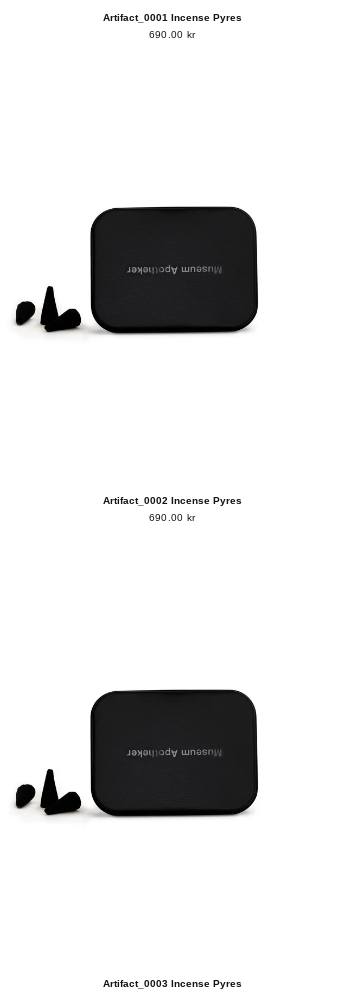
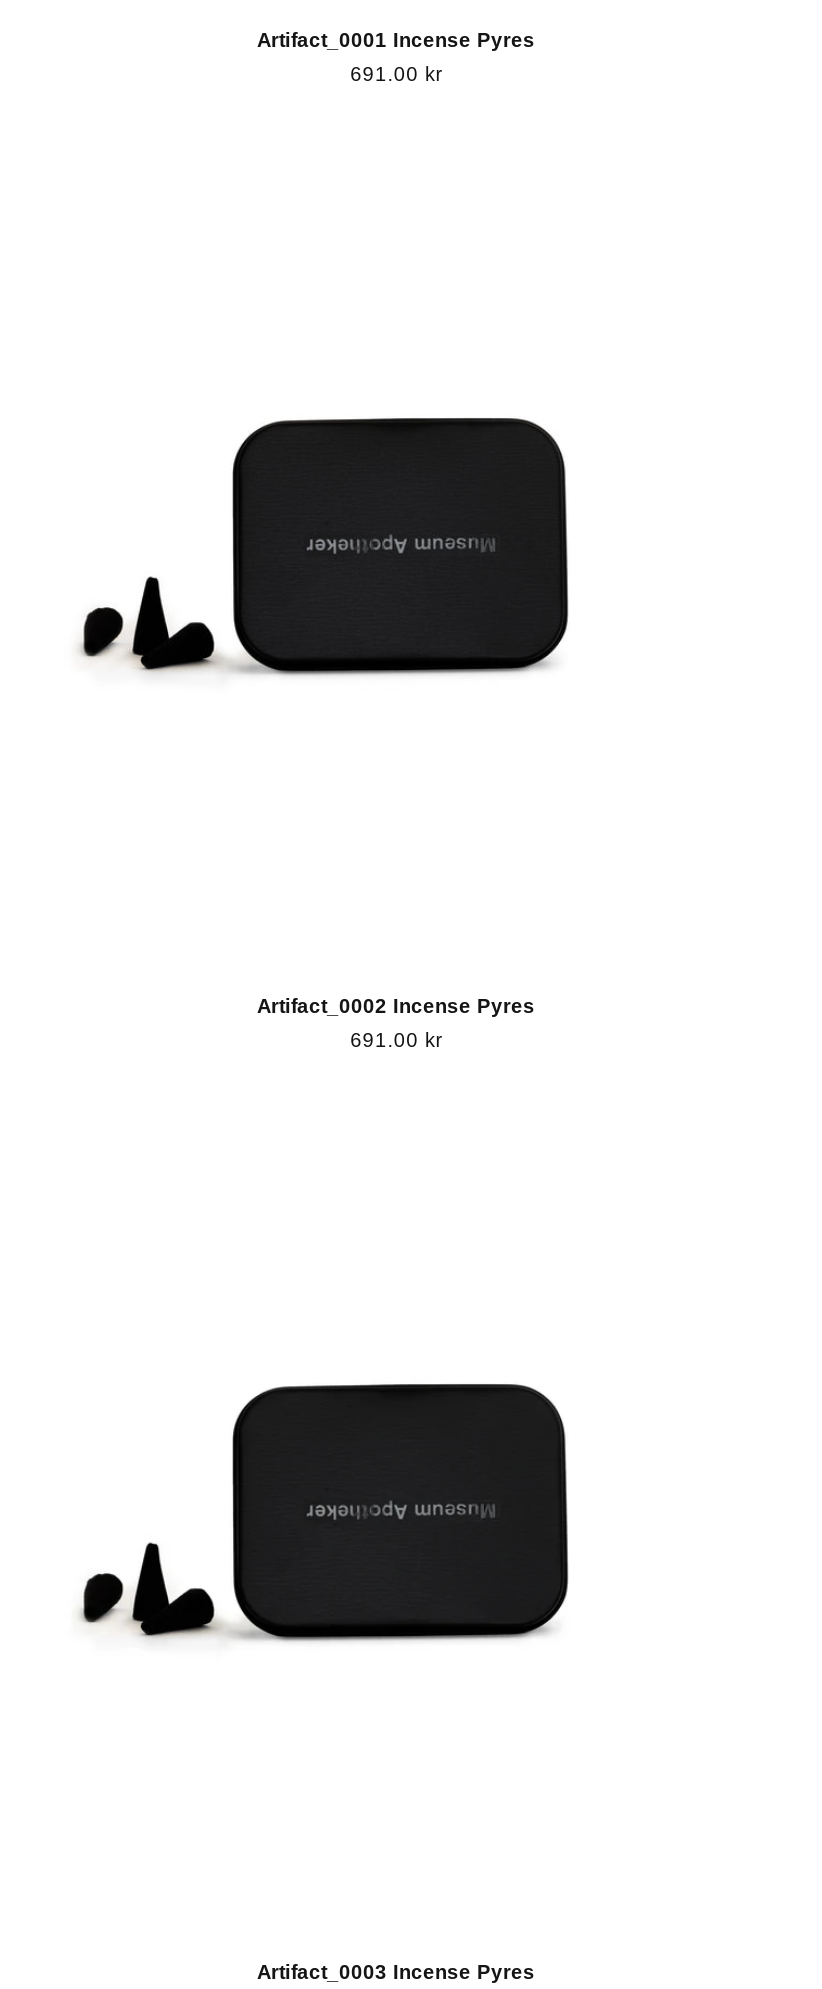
[149,29,195,40] 690.00 kr -> [350,63,442,85] 691.00 kr
[149,512,195,523] 690.00 kr -> [350,1029,442,1051] 691.00 kr

